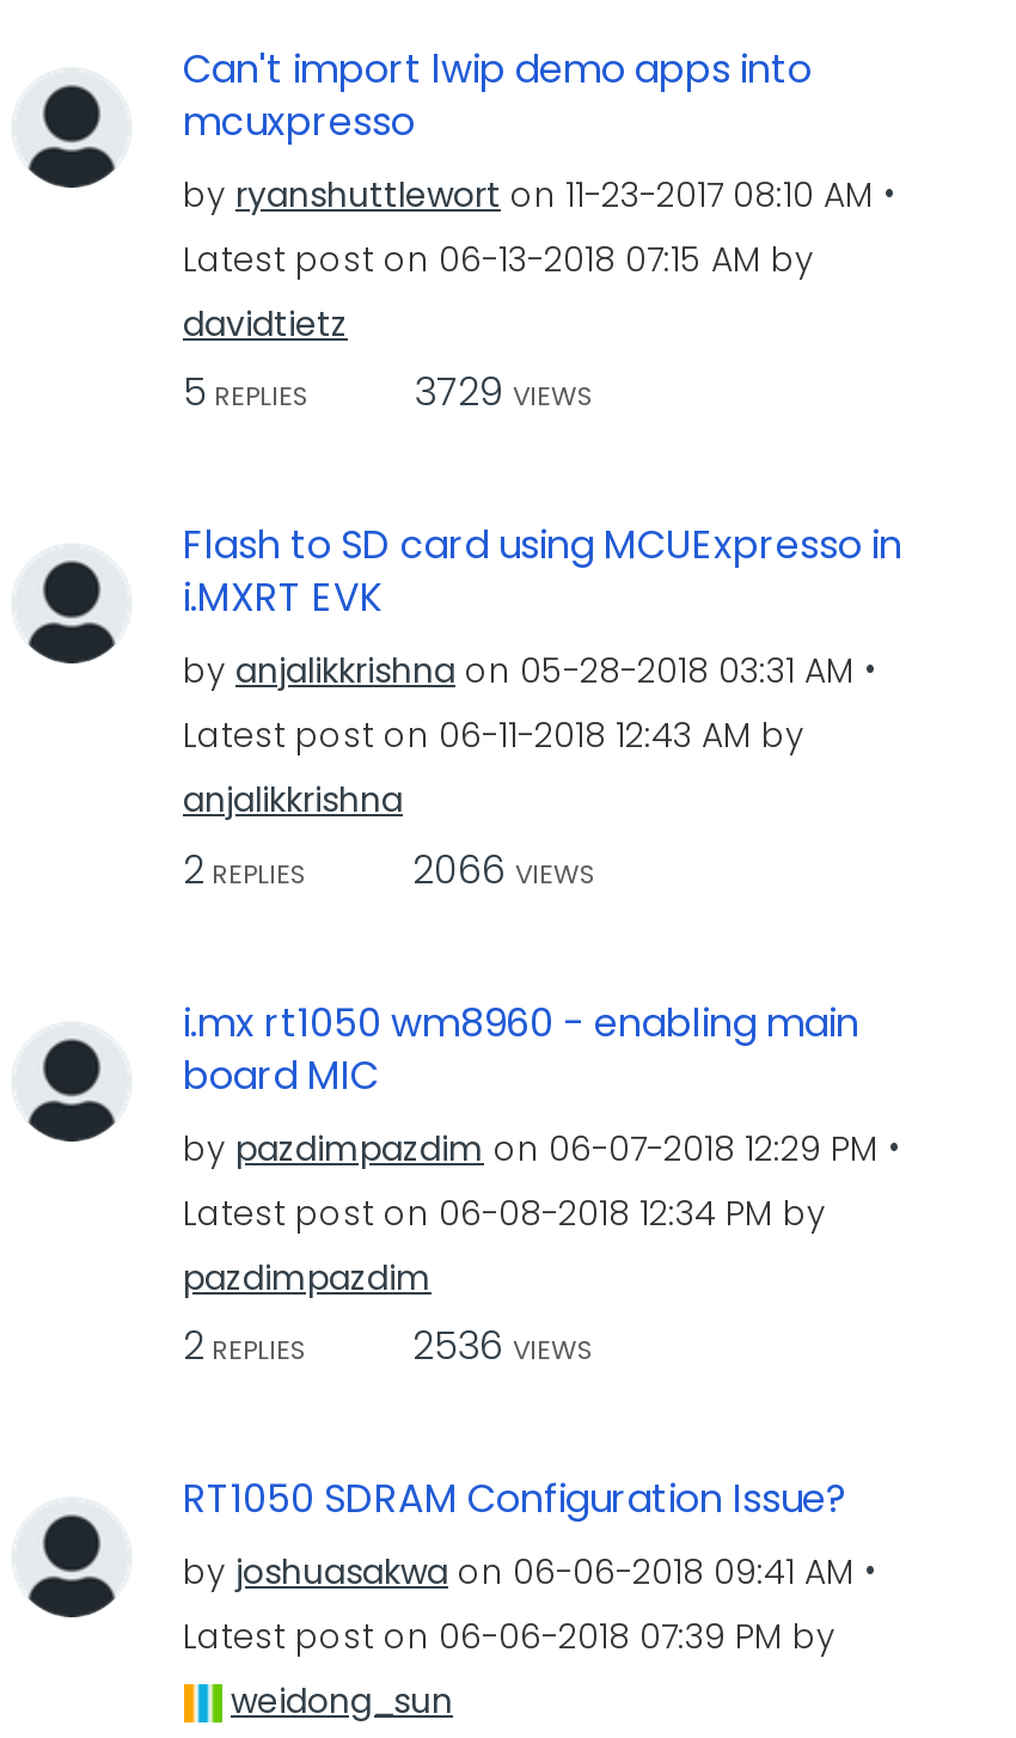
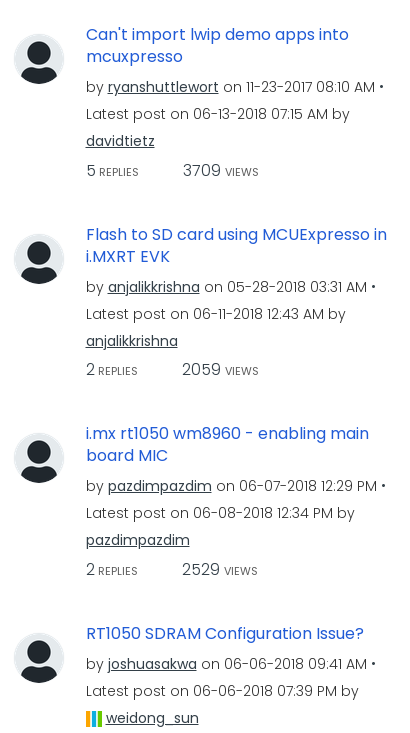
[183,365,594,420] 5 REPLIES 3729 VIEWS -> [85,158,258,181] 5 REPLIES 3709 VIEWS
[183,842,596,896] 2 REPLIES 2066 VIEWS -> [85,358,258,381] 2 REPLIES 2059 VIEWS
[183,1318,594,1373] 2 REPLIES 2536 VIEWS -> [85,557,257,580] 2 REPLIES 2529 VIEWS

